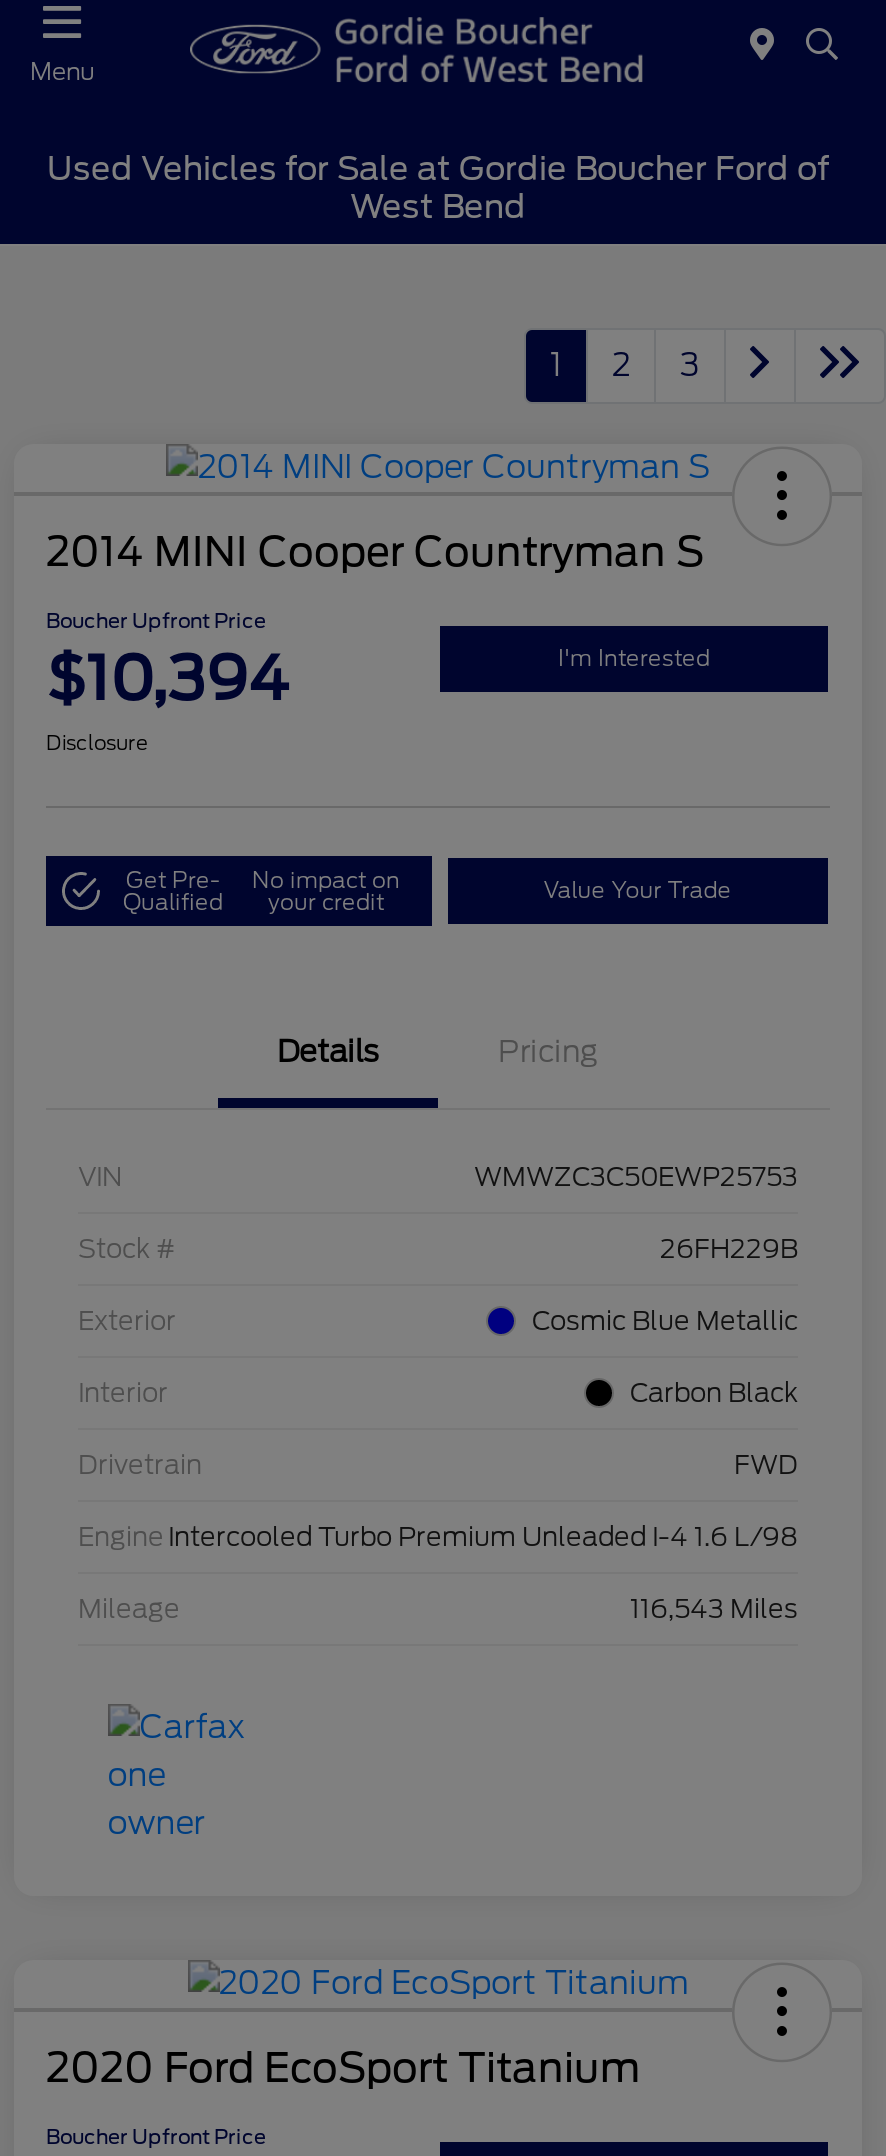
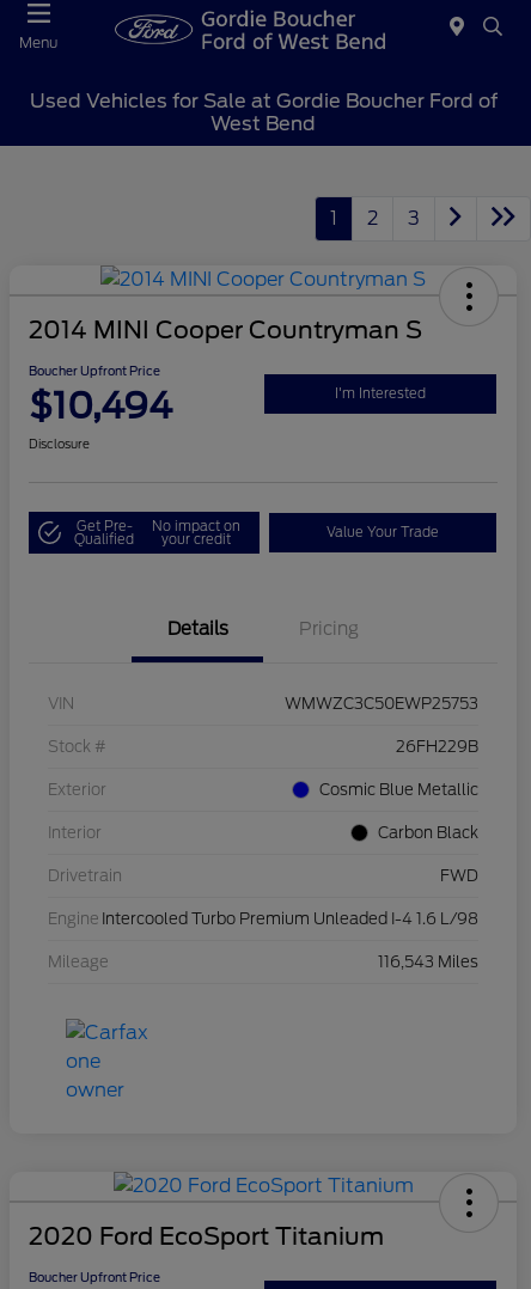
[46,642,288,714] $10,394 -> [29,384,172,427] $10,494

